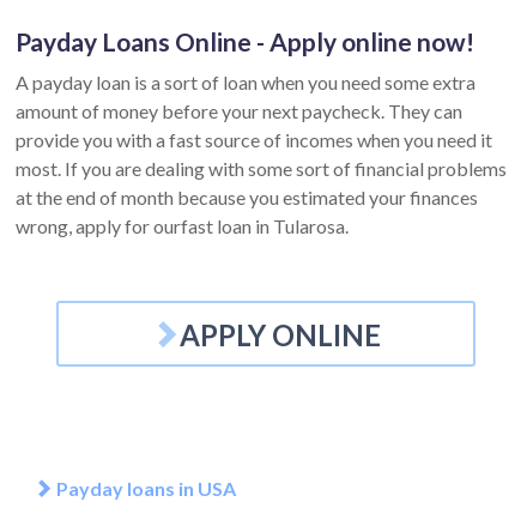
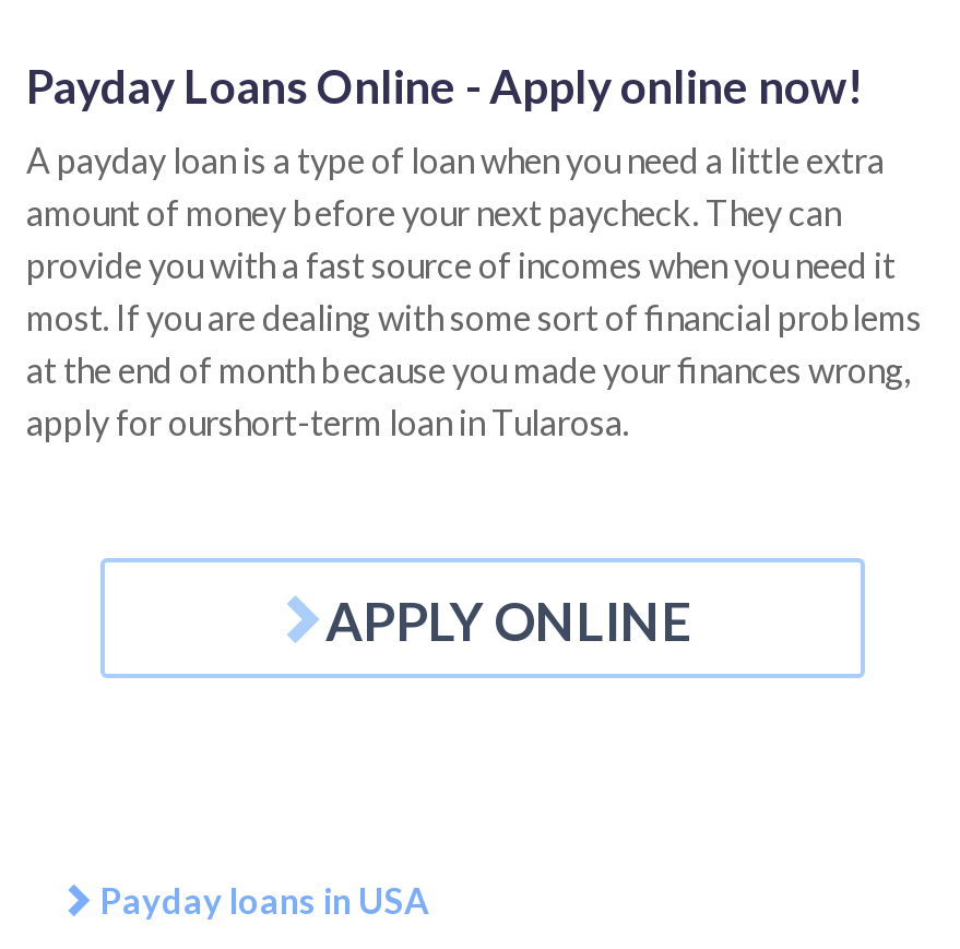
[16,71,475,93] A payday loan is a sort of loan when you need some extra -> [26,139,885,180] A payday loan is a type of loan when you need a little extra
[16,186,478,237] at the end of month because you estimated your finances | wrong, apply for ourfast loan in Tularosa. -> [26,348,911,442] at the end of month because you made your finances wrong, | apply for ourshort-term loan in Tularosa.

